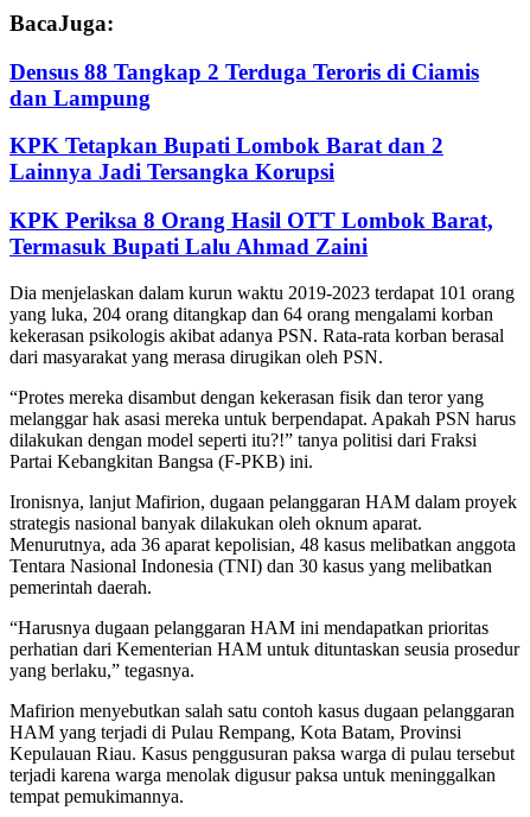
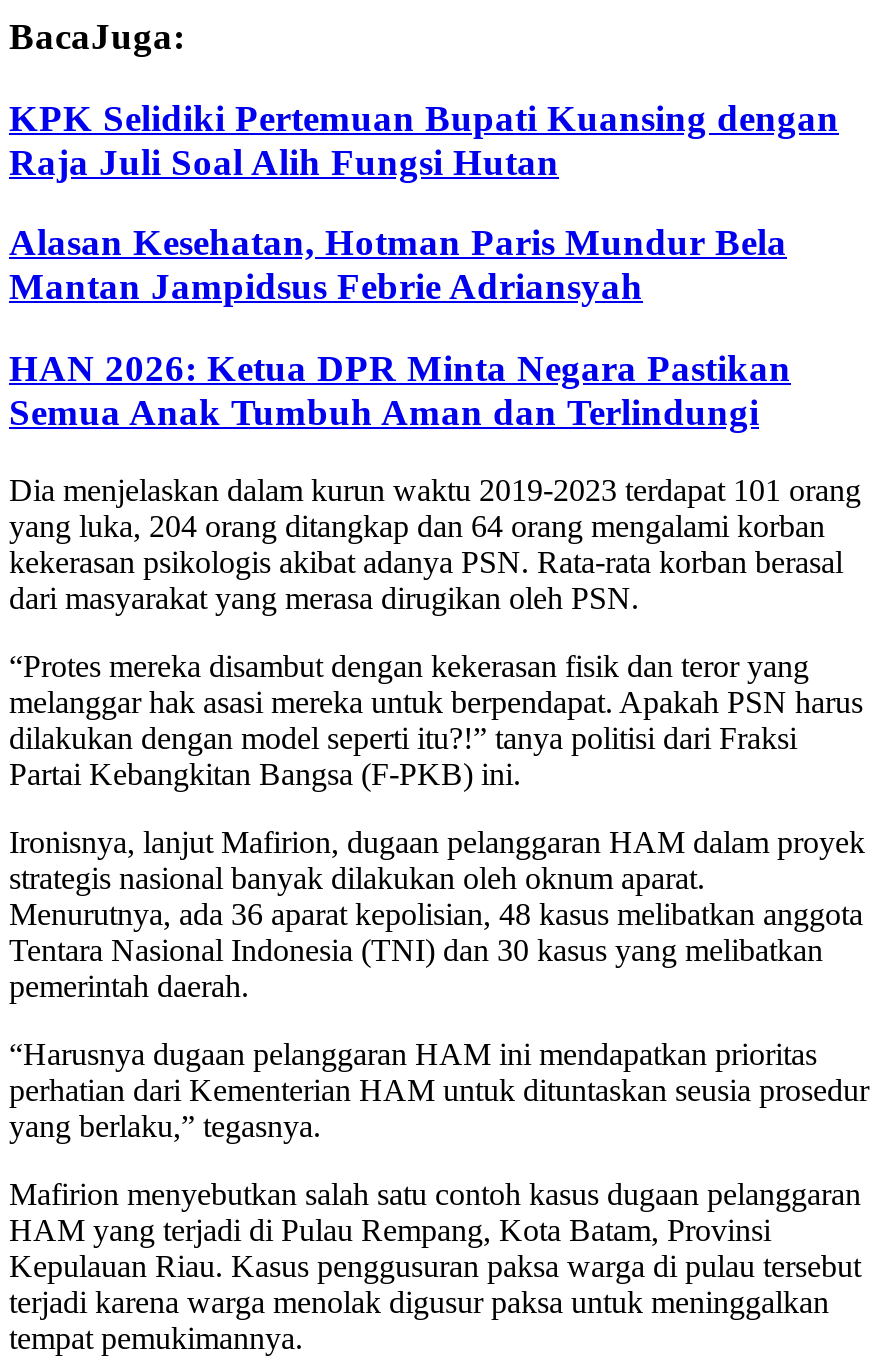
[9,59,479,110] Densus 88 Tangkap 2 Terduga Teroris di Ciamis | dan Lampung -> [9,96,839,182] KPK Selidiki Pertemuan Bupati Kuansing dengan | Raja Juli Soal Alih Fungsi Hutan
[9,133,443,184] KPK Tetapkan Bupati Lombok Barat dan 2 | Lainnya Jadi Tersangka Korupsi -> [9,221,787,307] Alasan Kesehatan, Hotman Paris Mundur Bela | Mantan Jampidsus Febrie Adriansyah
[9,208,493,259] KPK Periksa 8 Orang Hasil OTT Lombok Barat, | Termasuk Bupati Lalu Ahmad Zaini -> [9,347,791,433] HAN 2026: Ketua DPR Minta Negara Pastikan | Semua Anak Tumbuh Aman dan Terlindungi

